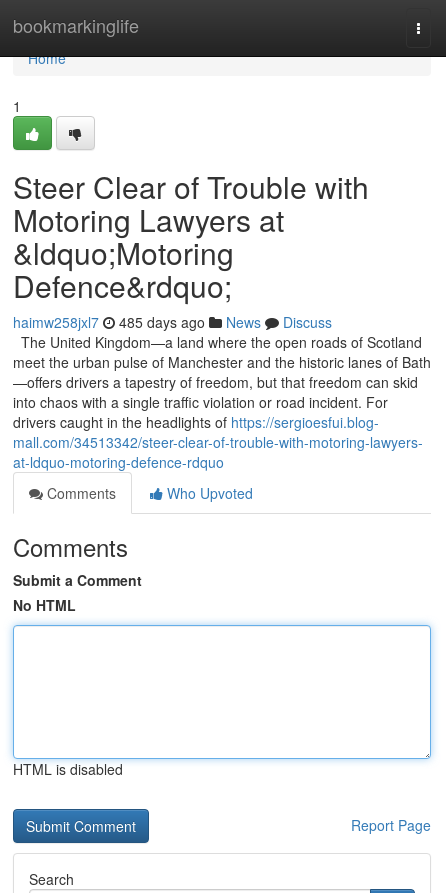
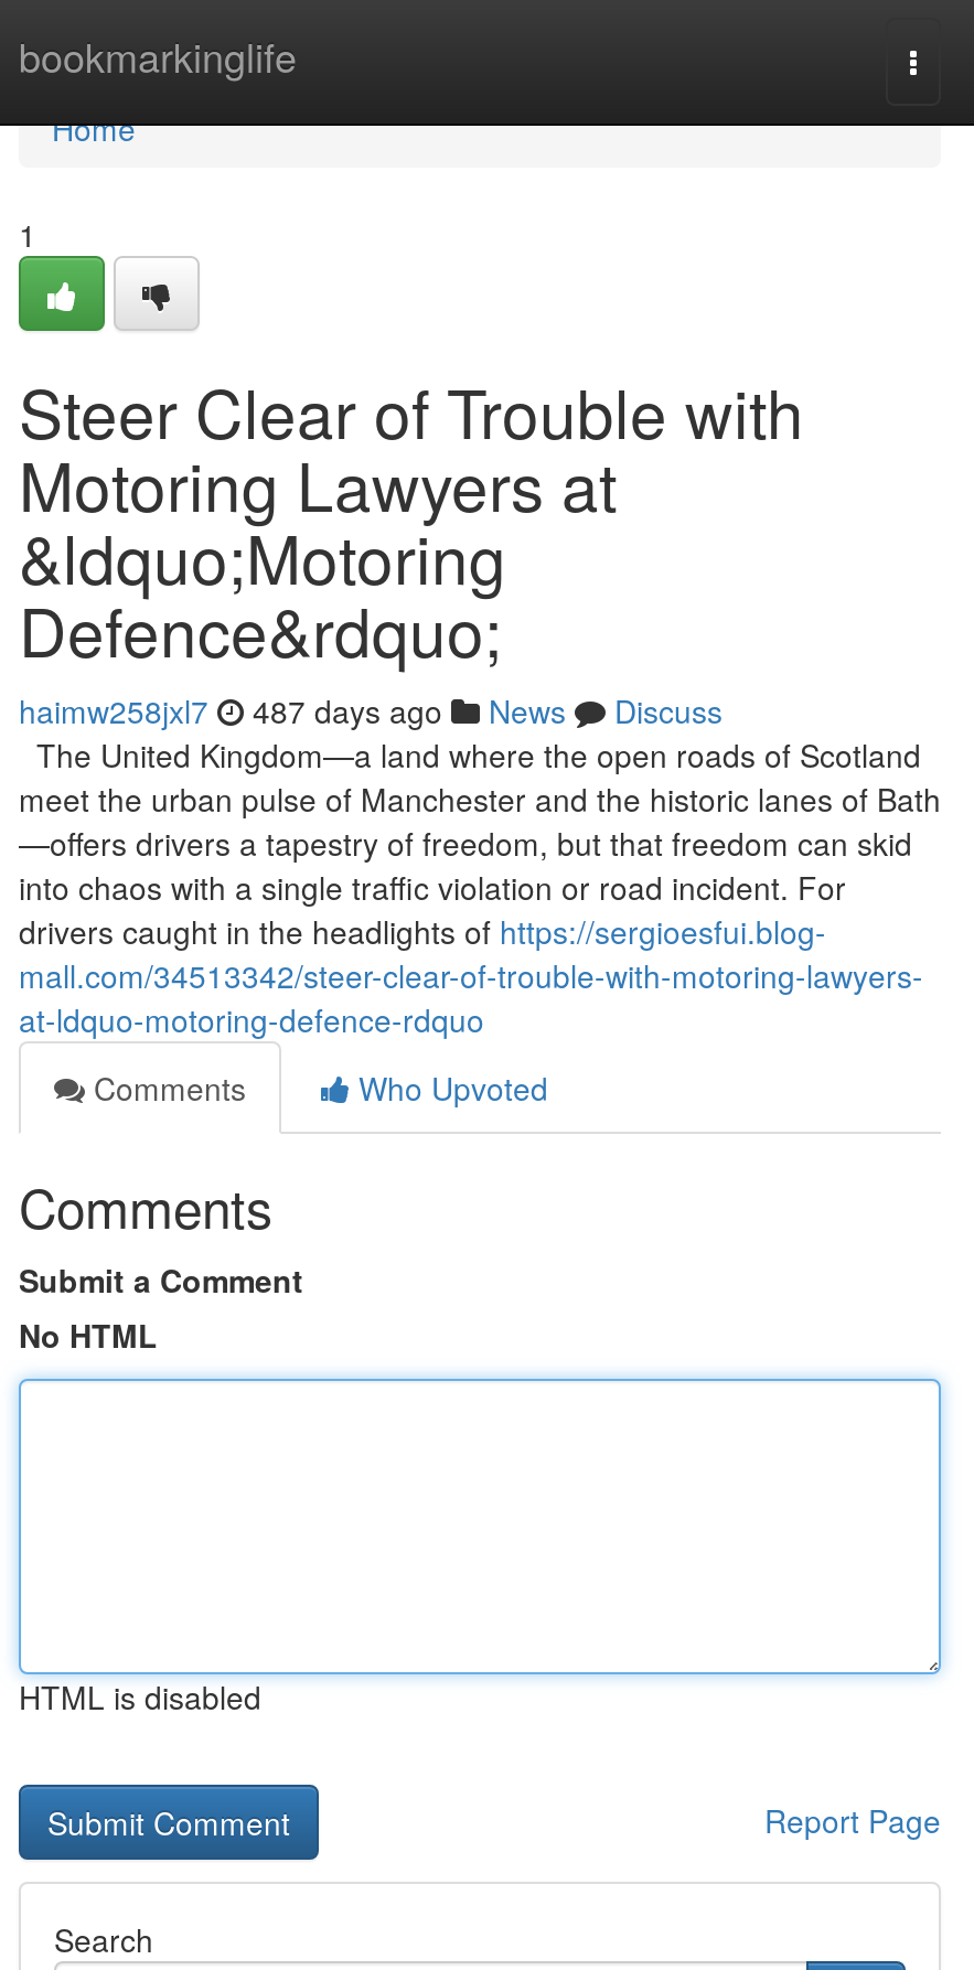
[13,312,332,332] haimw258jxl7 485 days ago News Discuss -> [19,688,723,732] haimw258jxl7 487 days ago News Discuss

